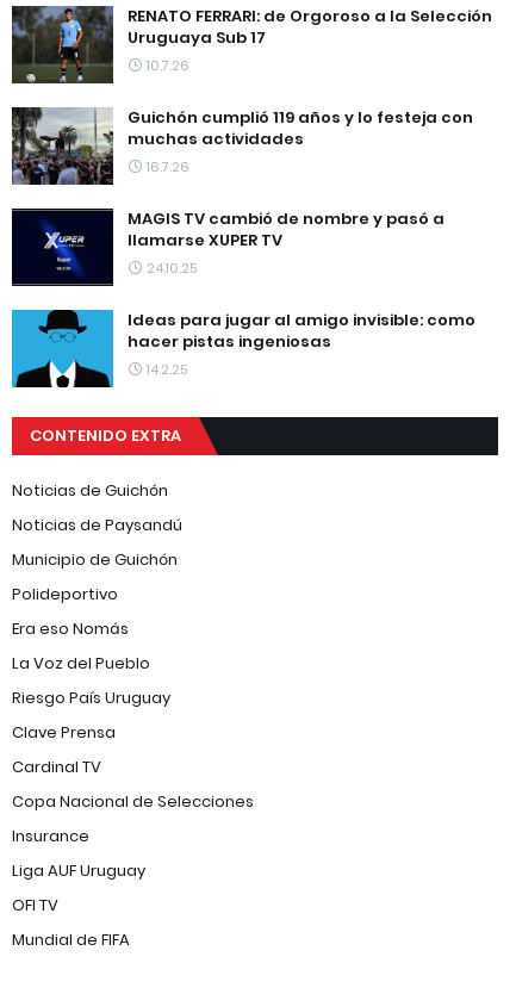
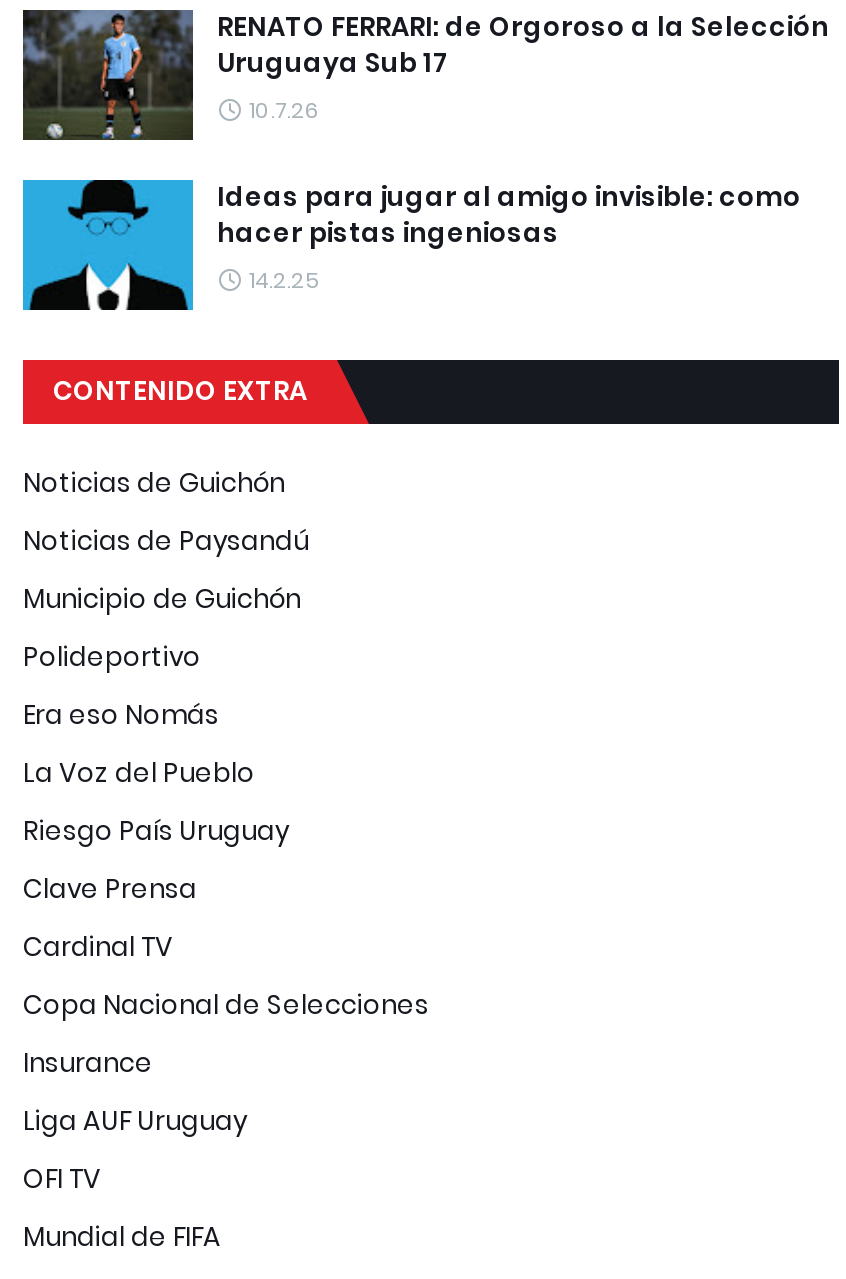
[11,106,473,278] [image] | Guichón cumplió 119 años y lo festeja con | muchas actividades | 16.7.26 | MAGIS TV cambió de nombre y pasó a | llamarse XUPER TV | 24.10.25 -> none
[12,207,113,285] [image] -> none

